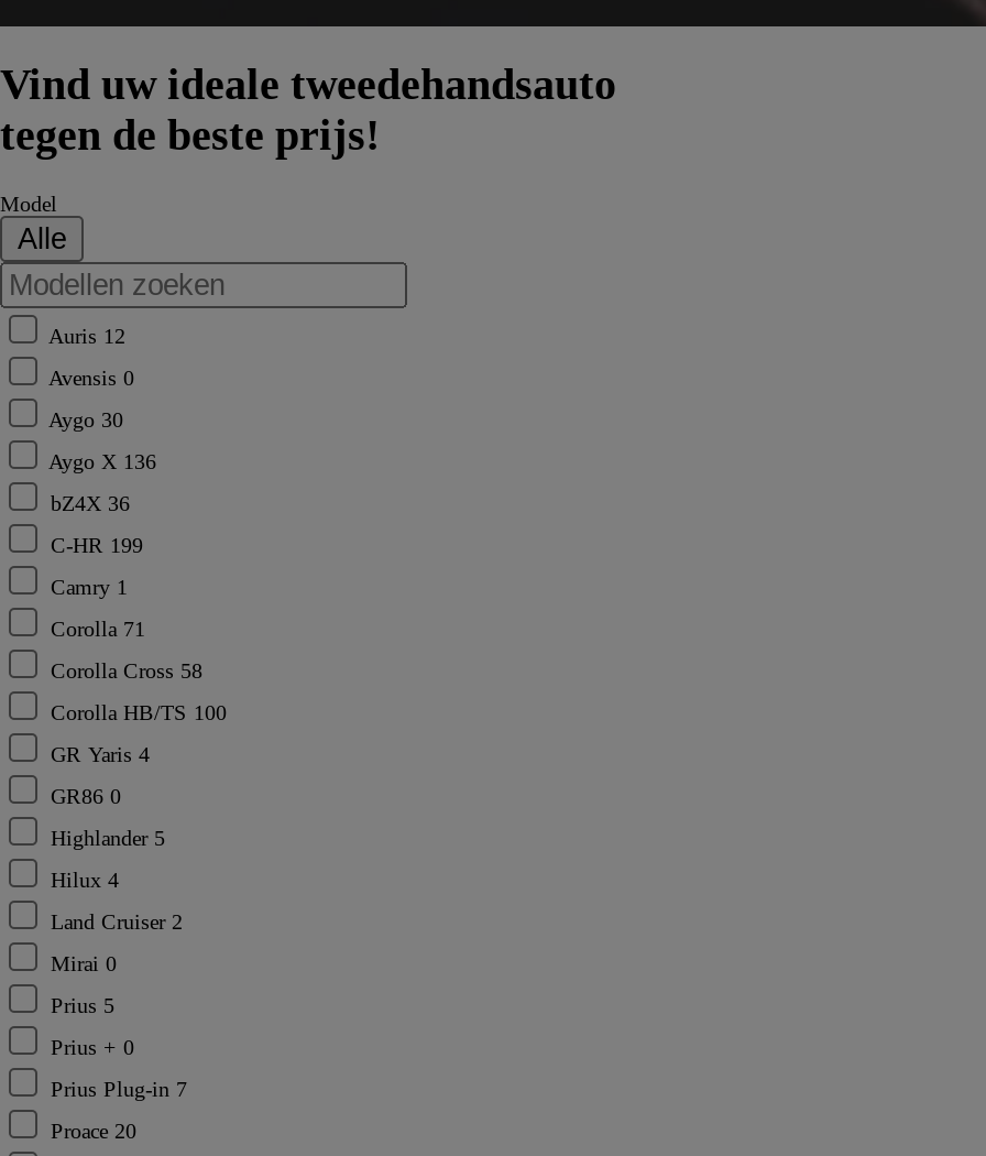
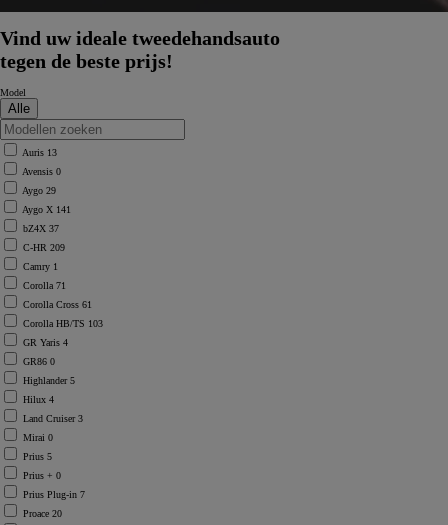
[48,323,125,347] Auris 12 -> [22,147,57,158] Auris 13
[48,407,123,431] Aygo 30 -> [22,185,56,196] Aygo 29
[48,449,156,473] Aygo X 136 -> [22,204,71,215] Aygo X 141
[51,491,130,515] bZ4X 36 -> [23,223,59,234] bZ4X 37
[51,532,143,557] C-HR 199 -> [23,242,65,253] C-HR 209
[51,658,202,682] Corolla Cross 58 -> [23,299,92,310] Corolla Cross 61
[51,700,227,724] Corolla HB/TS 100 -> [23,318,103,329] Corolla HB/TS 103
[51,909,183,933] Land Cruiser 2 -> [23,413,83,424] Land Cruiser 3

